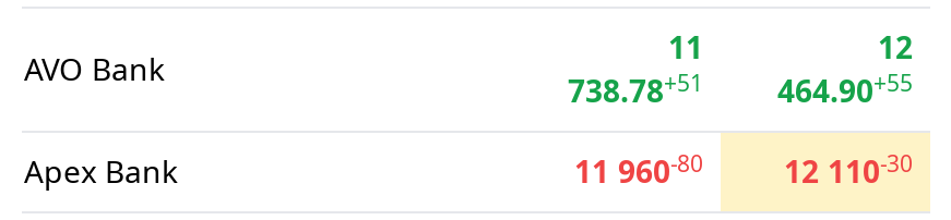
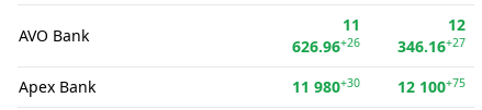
[568,67,703,111] 738.78+51 -> [292,35,360,57] 626.96+26
[777,67,913,111] 464.90+55 -> [397,35,466,57] 346.16+27
[574,148,703,192] 11 960-80 -> [292,75,360,97] 11 980+30
[784,148,913,192] 12 110-30 -> [397,75,466,97] 12 100+75

